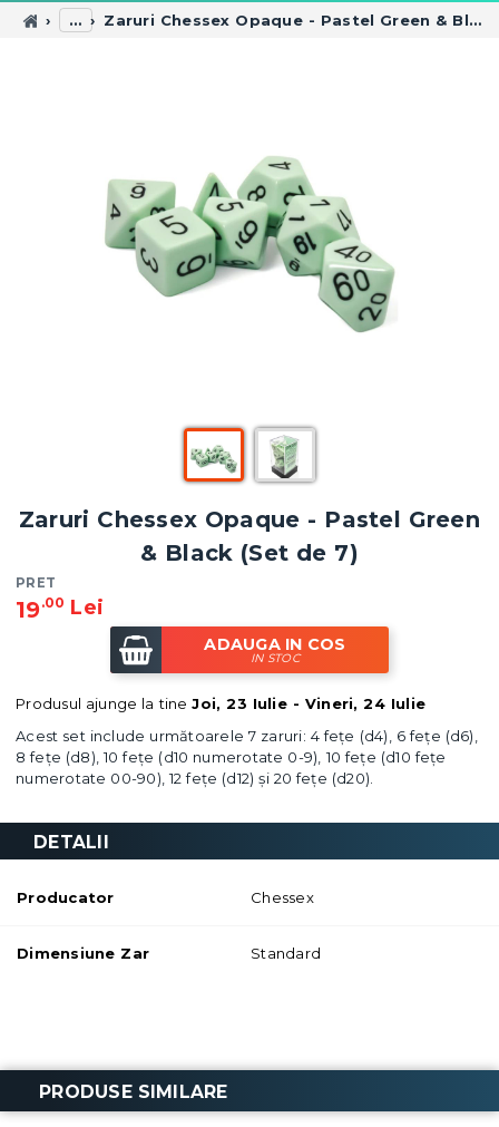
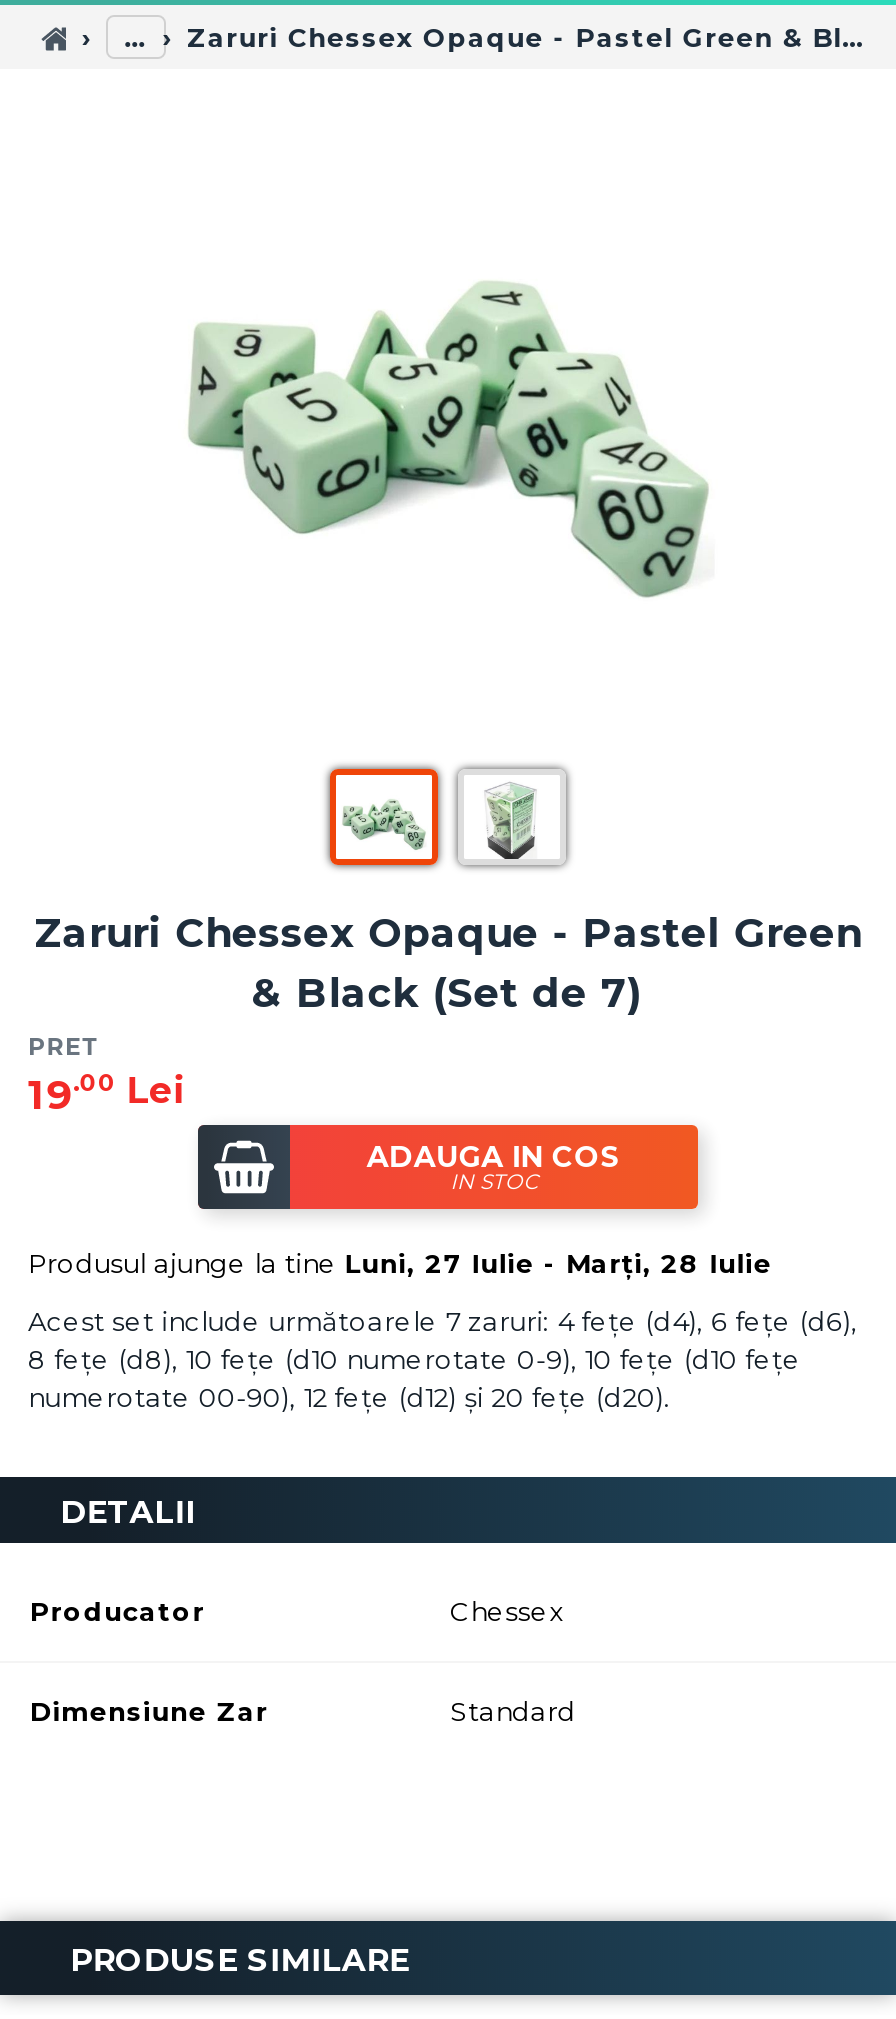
[16,694,425,712] Produsul ajunge la tine Joi, 23 Iulie - Vineri, 24 Iulie -> [28,1247,772,1279] Produsul ajunge la tine Luni, 27 Iulie - Marți, 28 Iulie

